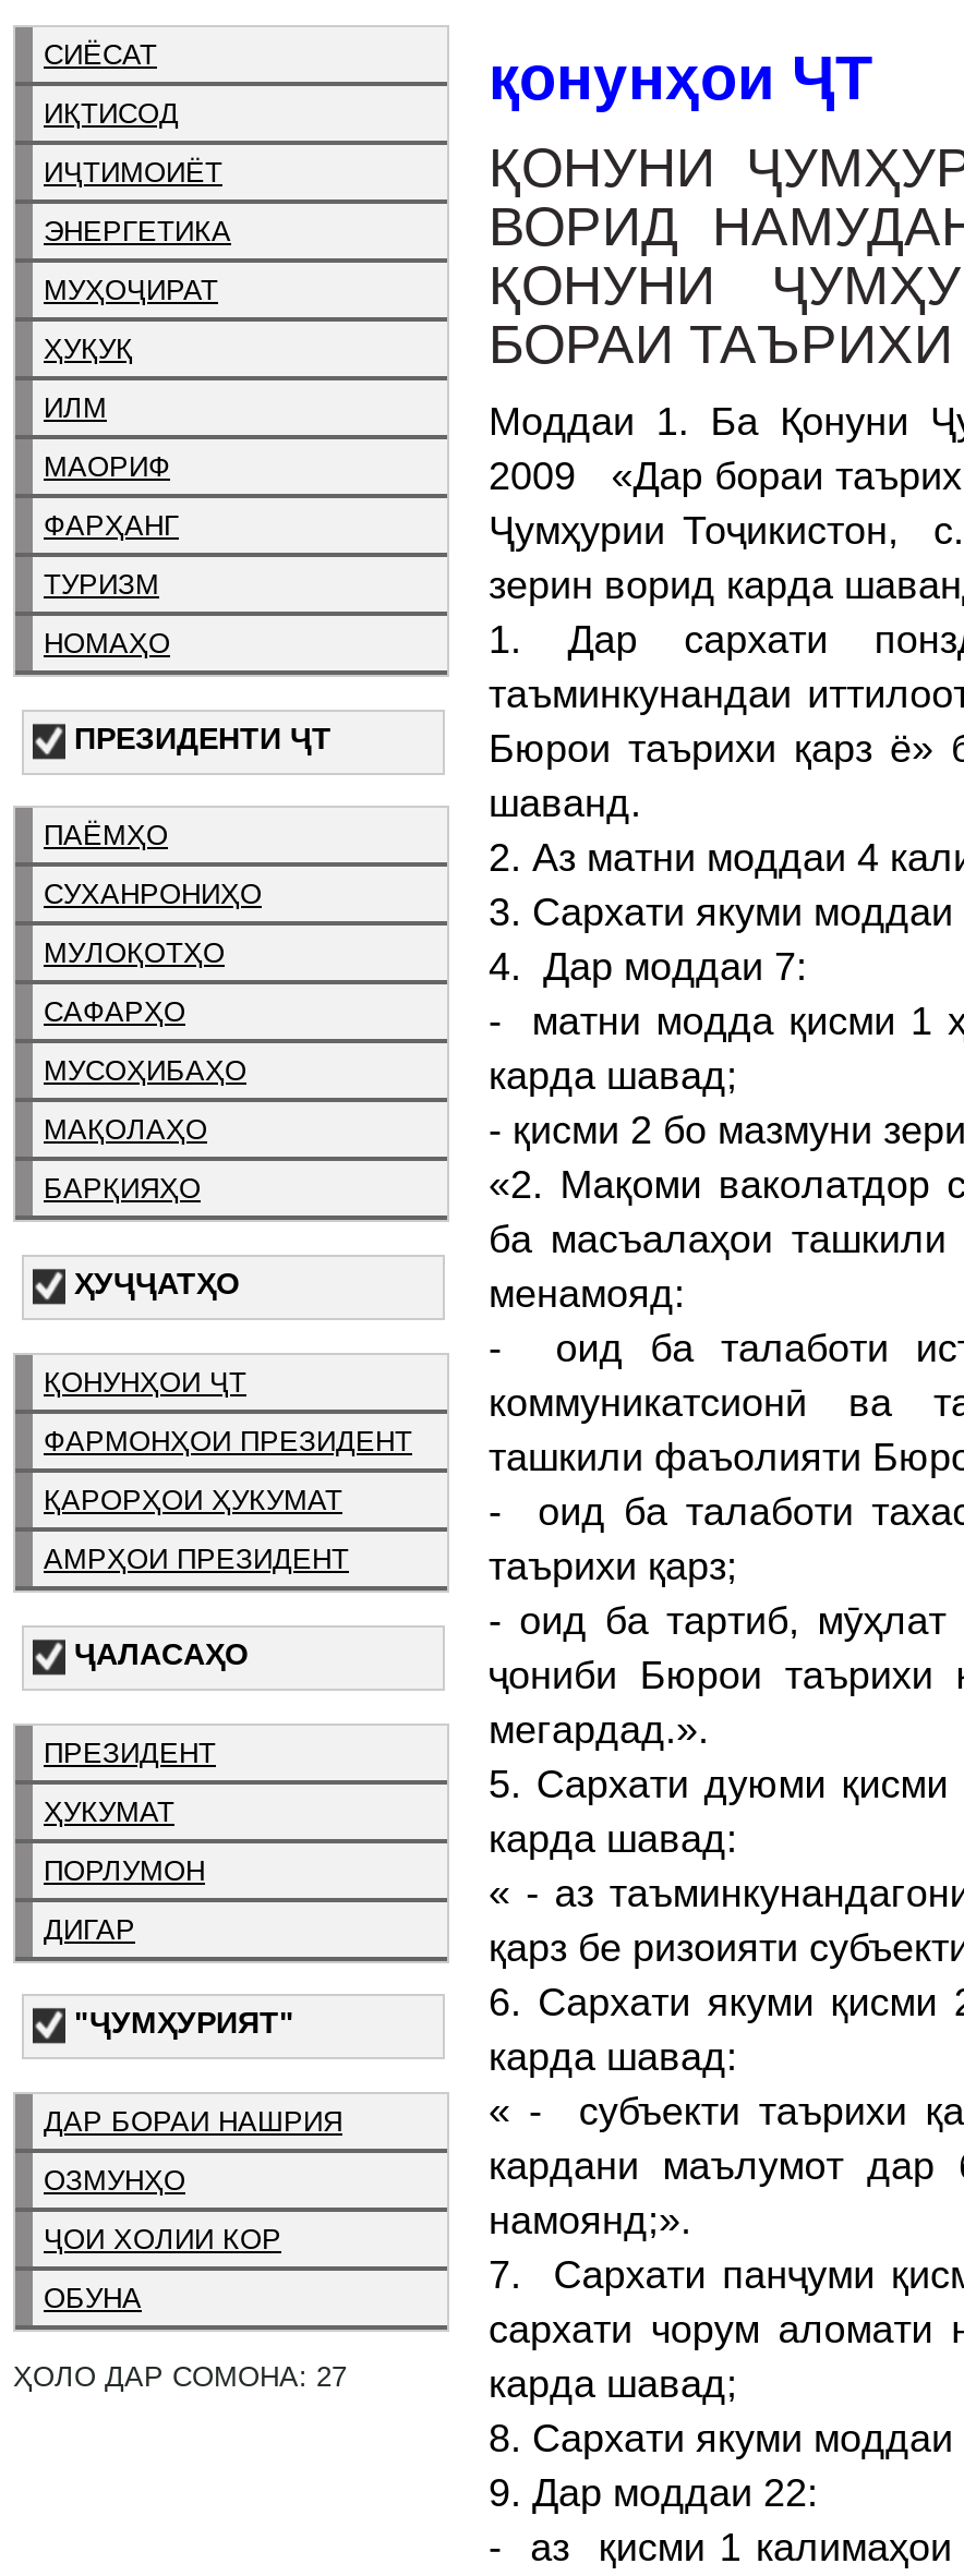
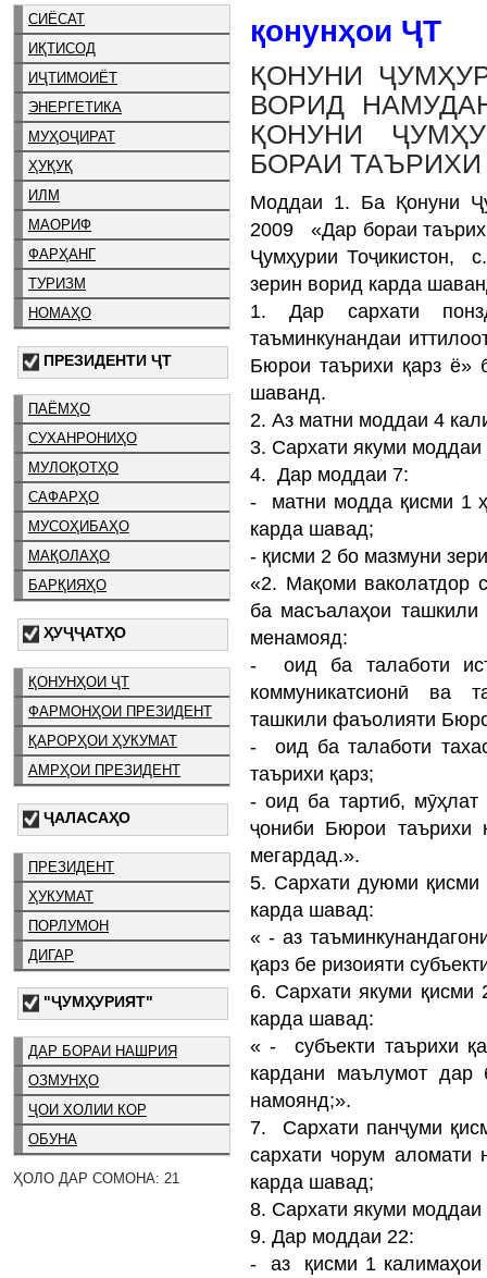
[13,2360,347,2393] ҲОЛО ДАР СОМОНА: 27 -> [13,1170,179,1187] ҲОЛО ДАР СОМОНА: 21

